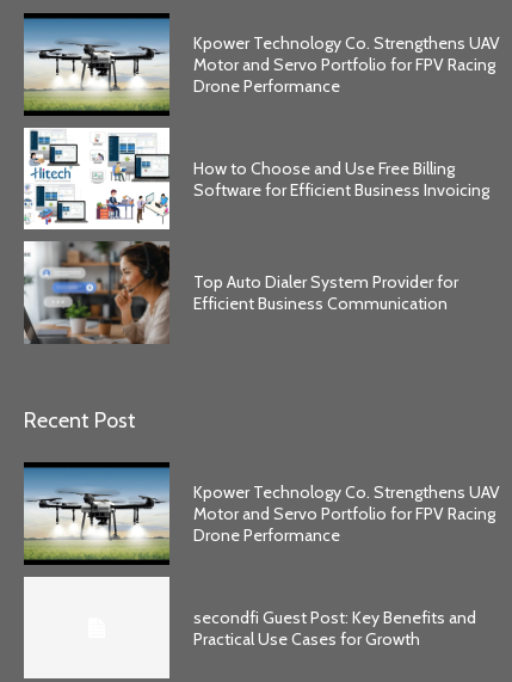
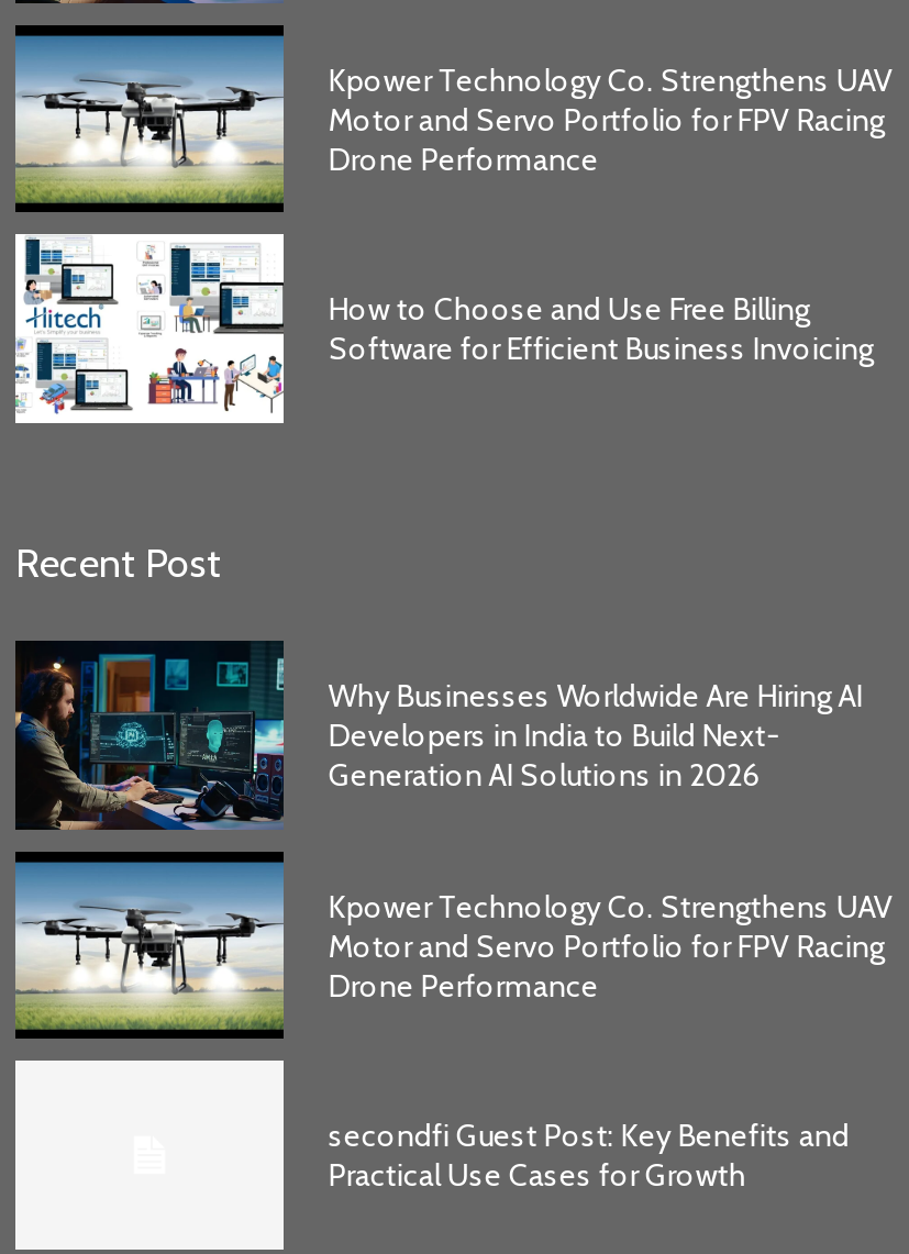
[24,241,459,344] [image] | Top Auto Dialer System Provider for | Efficient Business Communication -> none
moved [24,407,136,434] -> [15,539,222,588]: Recent Post
none -> [15,651,863,831] [image] | Why Businesses Worldwide Are Hiring AI | Developers in India to Build Next- | Generation AI Solutions in 2026

